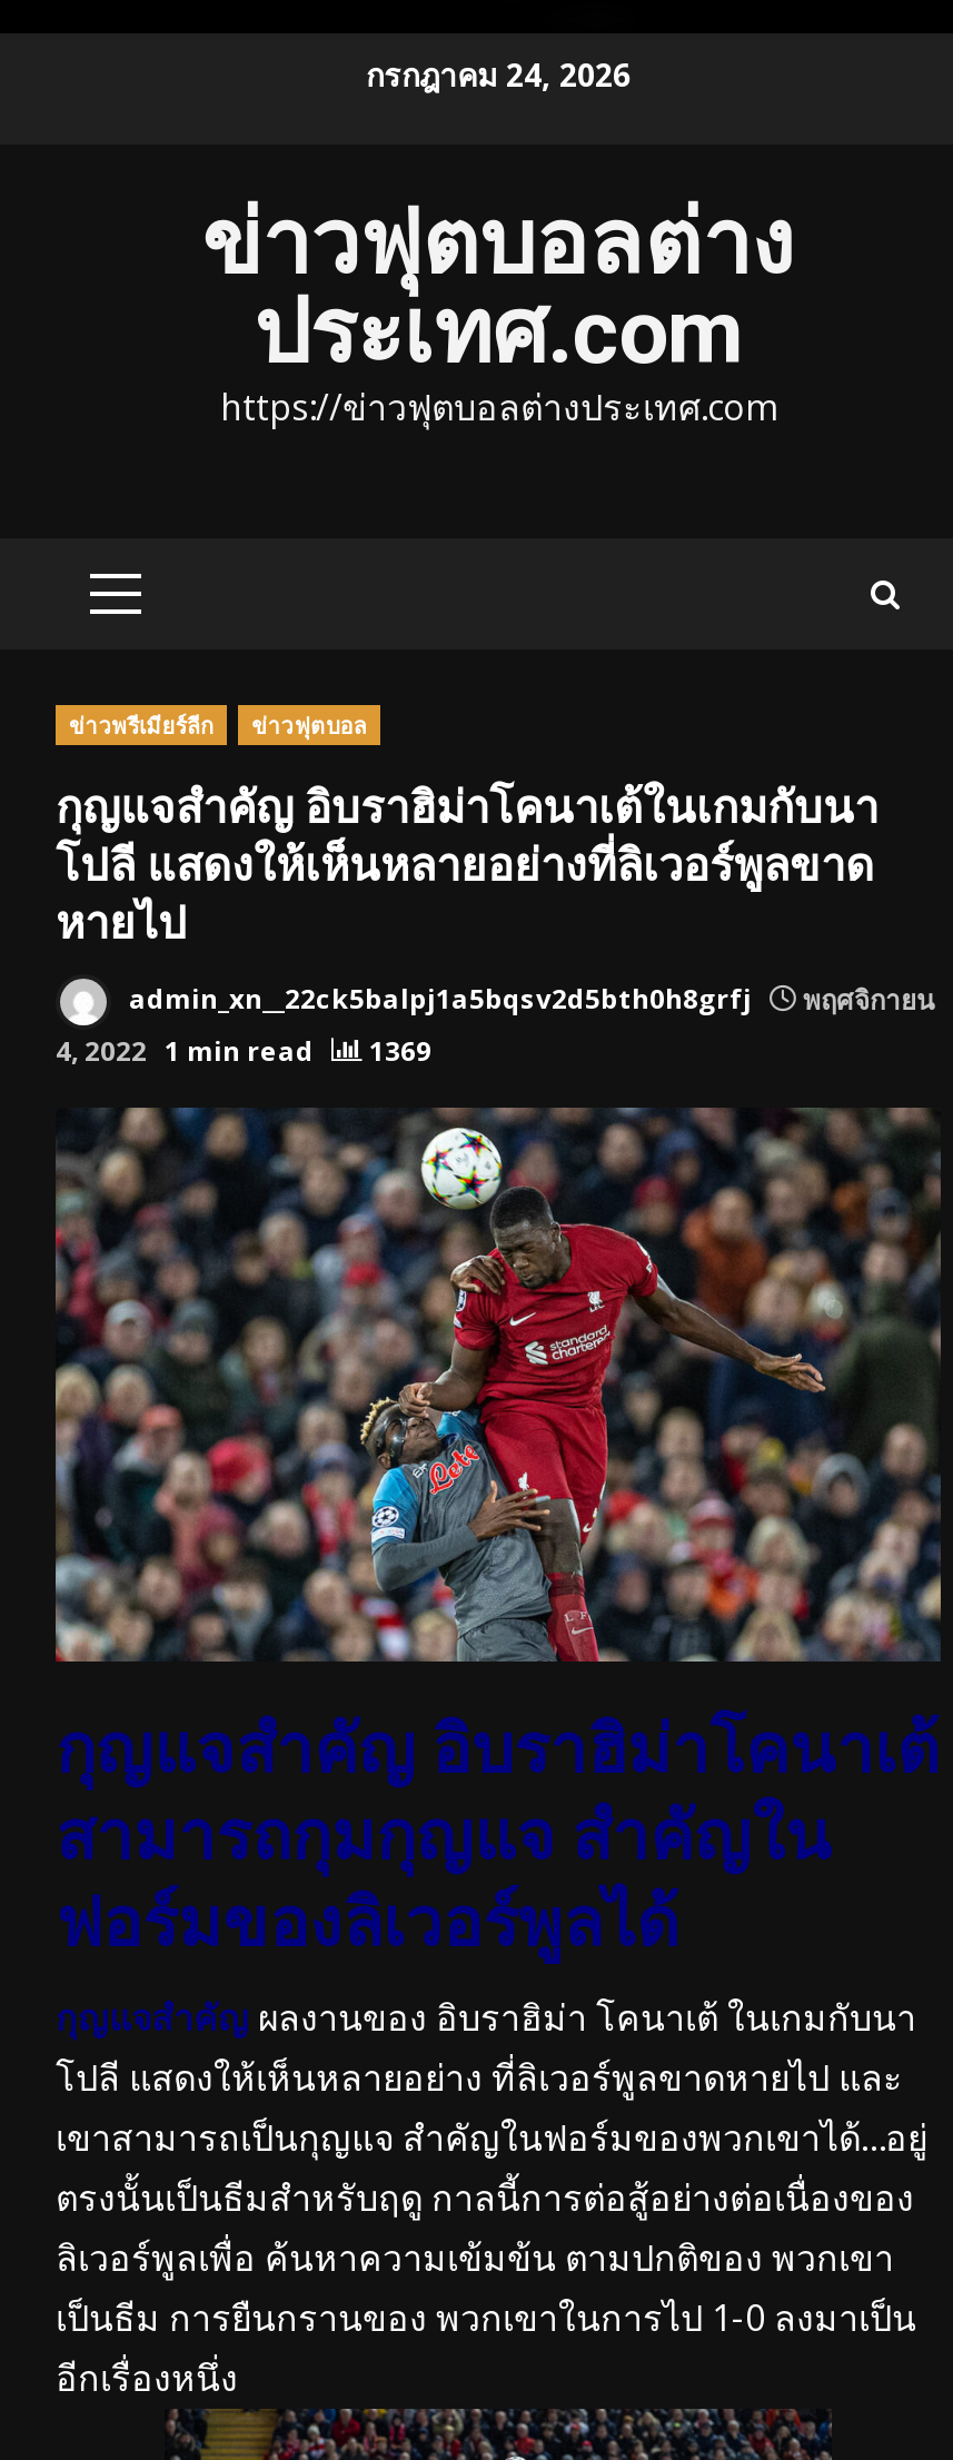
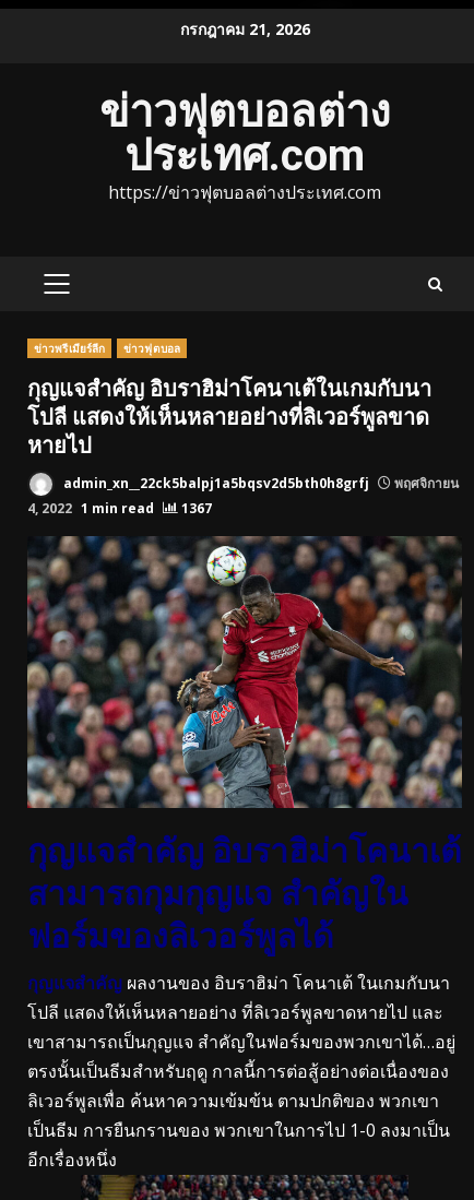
[366,52,631,95] กรกฎาคม 24, 2026 -> [180,18,310,39] กรกฎาคม 21, 2026
[56,1032,431,1070] 4, 2022 1 min read 1369 -> [27,499,212,518] 4, 2022 1 min read 1367

